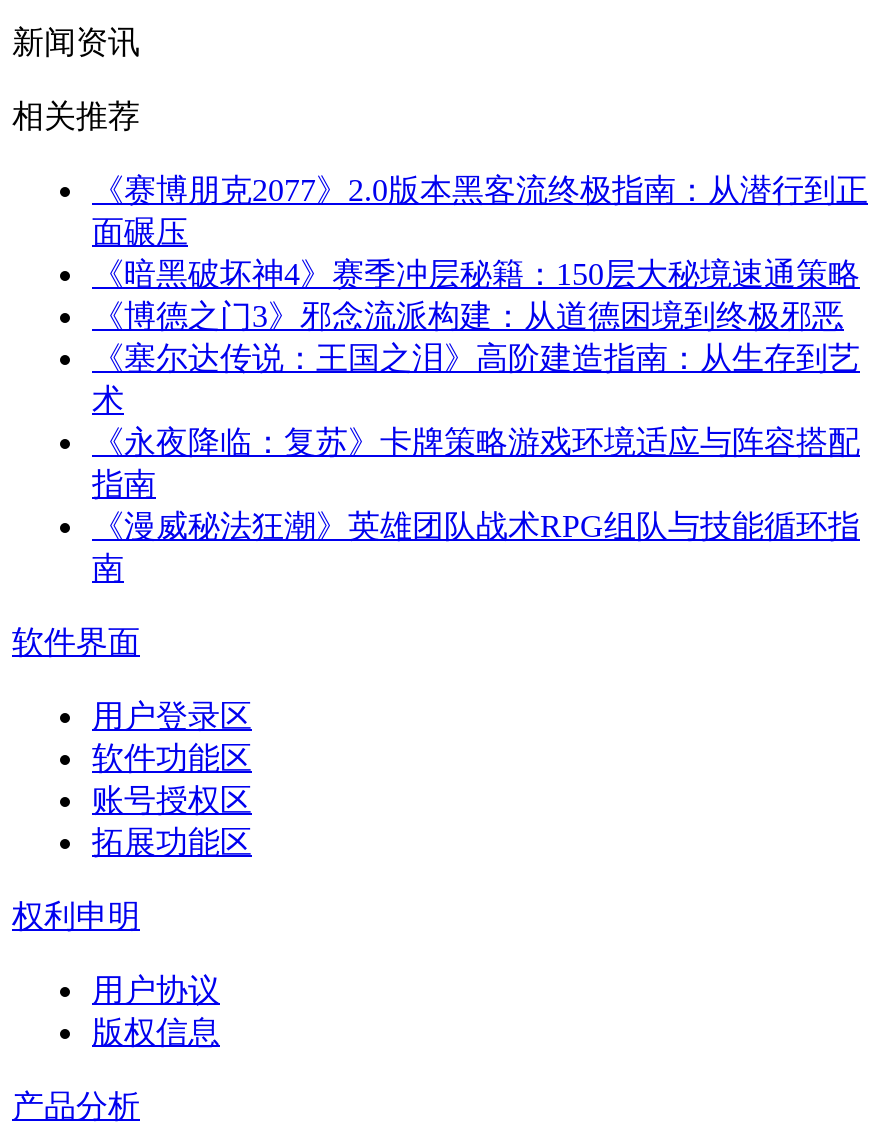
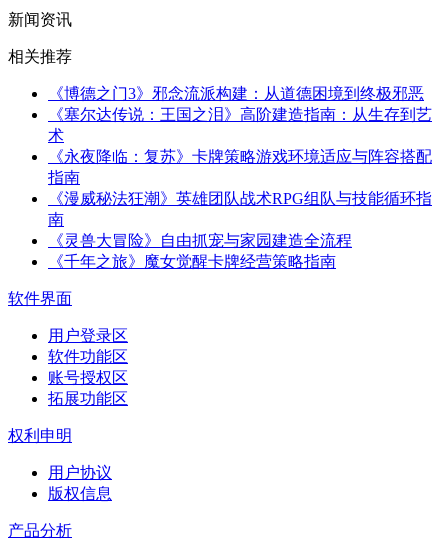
[92,173,868,291] 《赛博朋克2077》2.0版本黑客流终极指南：从潜行到正 | 面碾压 | 《暗黑破坏神4》赛季冲层秘籍：150层大秘境速通策略 -> none
moved [92,299,860,585] -> [48,85,432,228]: 《博德之门3》邪念流派构建：从道德困境到终极邪恶 | 《塞尔达传说：王国之泪》高阶建造指南：从生存到艺 | 术 | 《永夜降临：复苏》卡牌策略游戏环境适应与阵容搭配 | 指南 | 《漫威秘法狂潮》英雄团队战术RPG组队与技能循环指 | 南
none -> [48,232,352,270] 《灵兽大冒险》自由抓宠与家园建造全流程 | 《千年之旅》魔女觉醒卡牌经营策略指南

